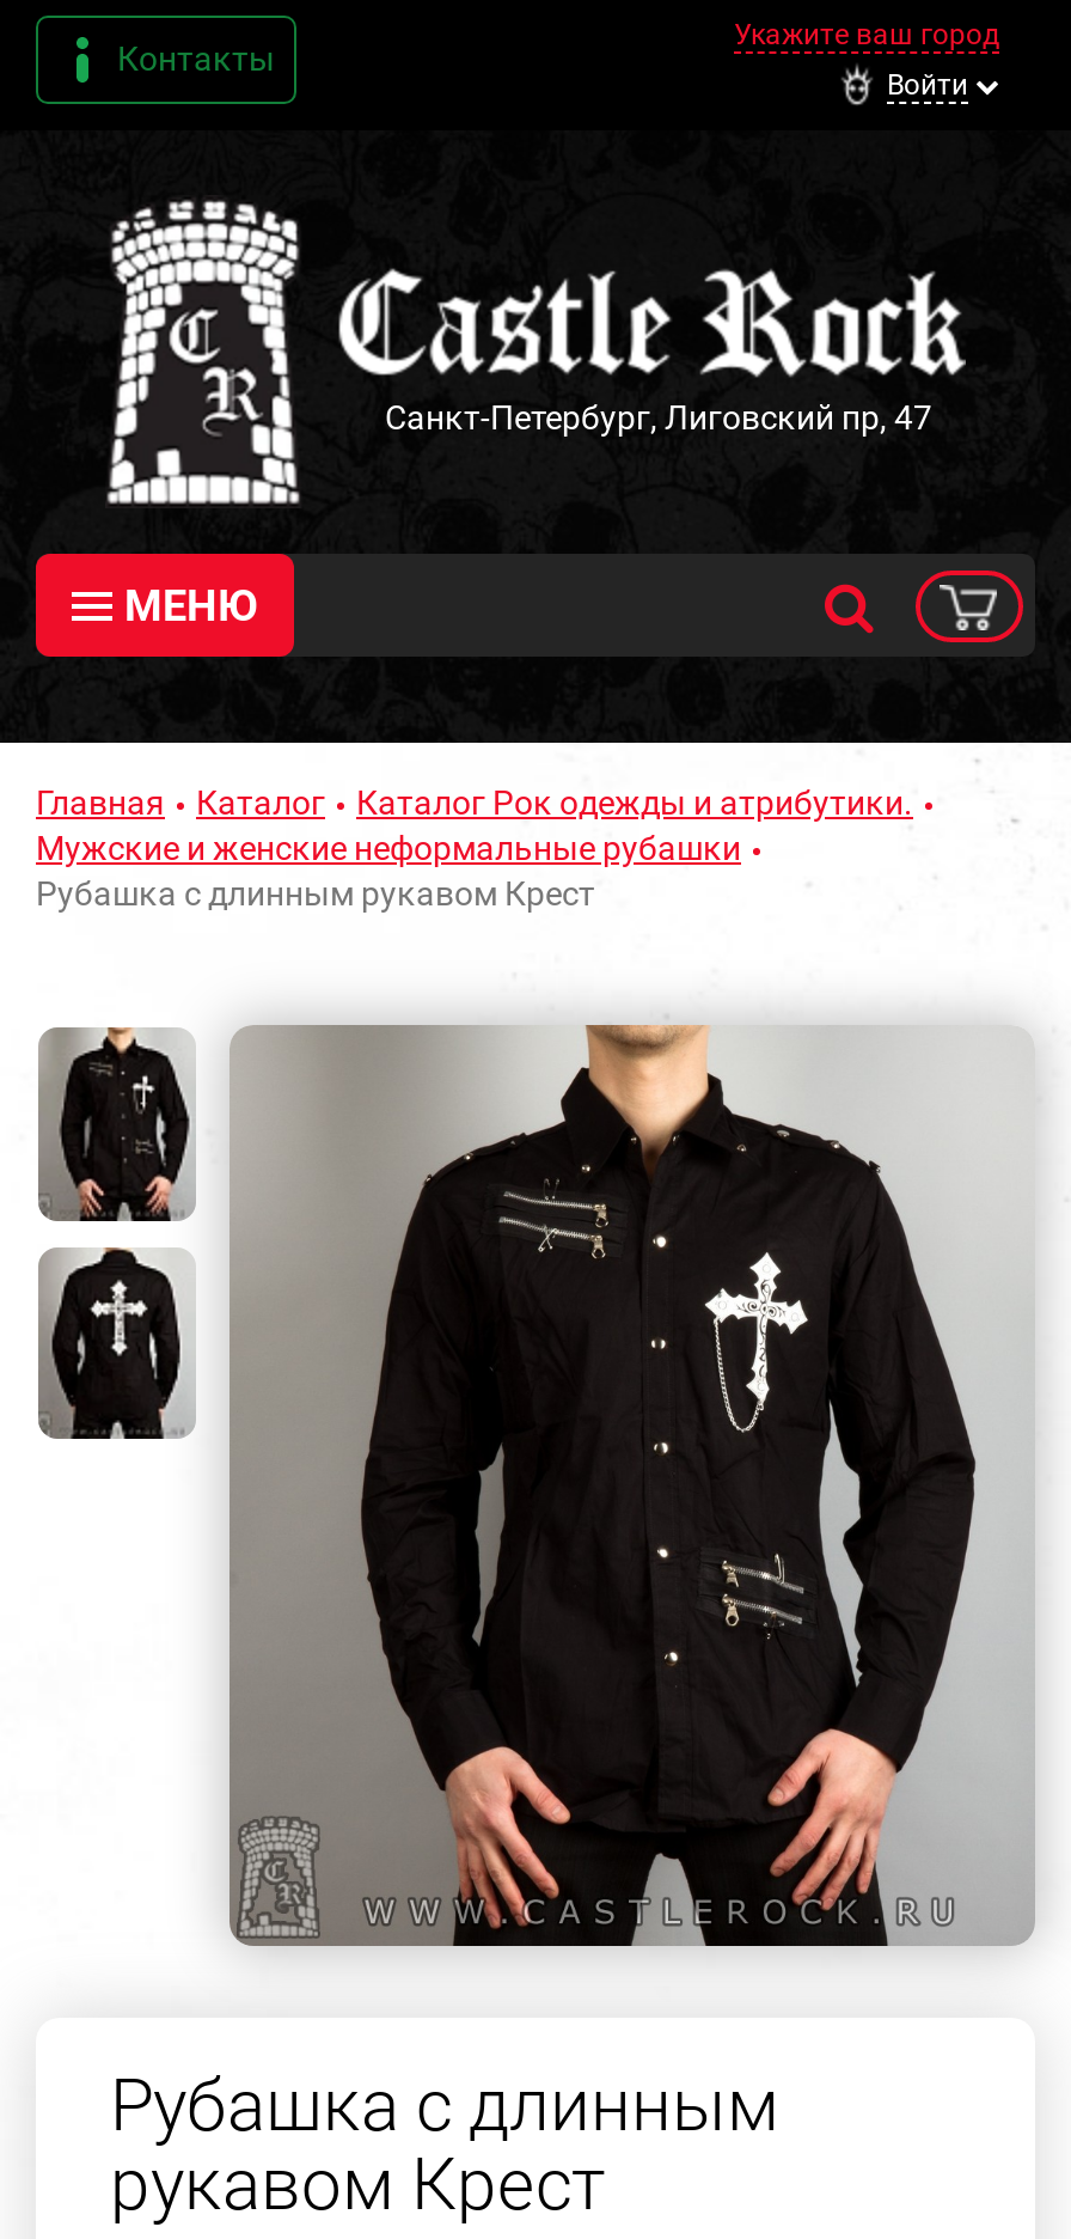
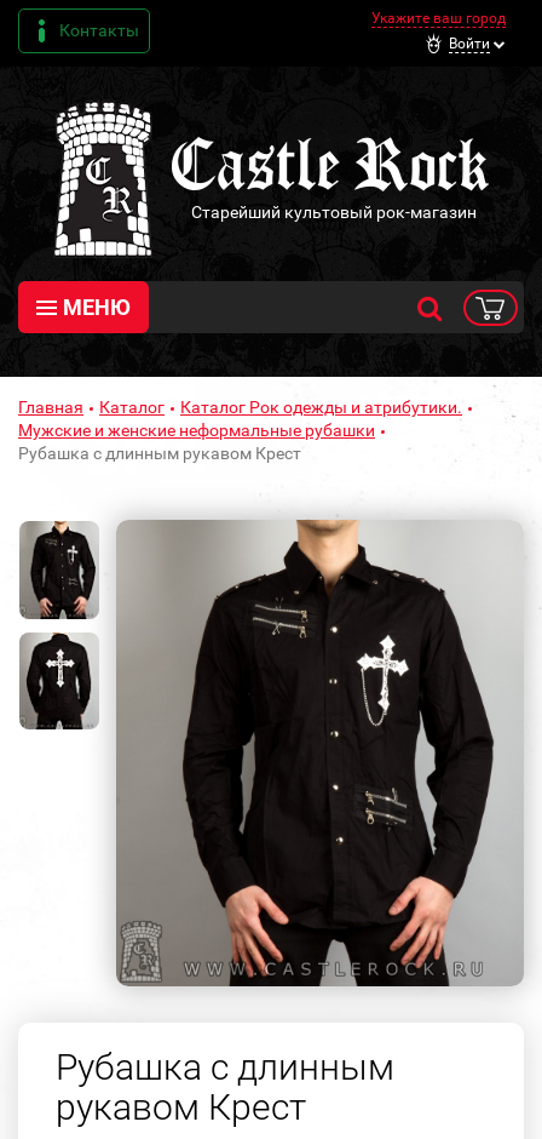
[385,398,932,436] Санкт-Петербург, Лиговский пр, 47 -> [191,202,476,221] Старейший культовый рок-магазин

